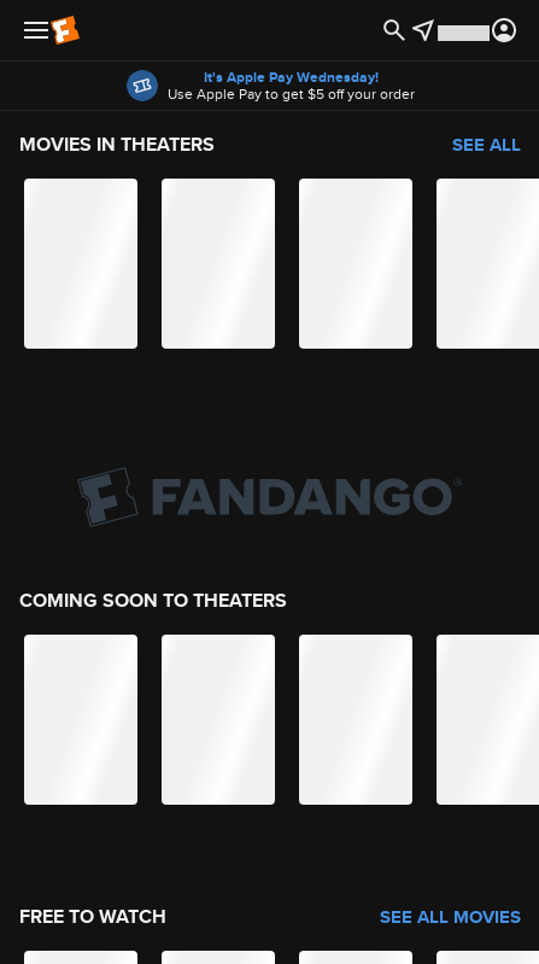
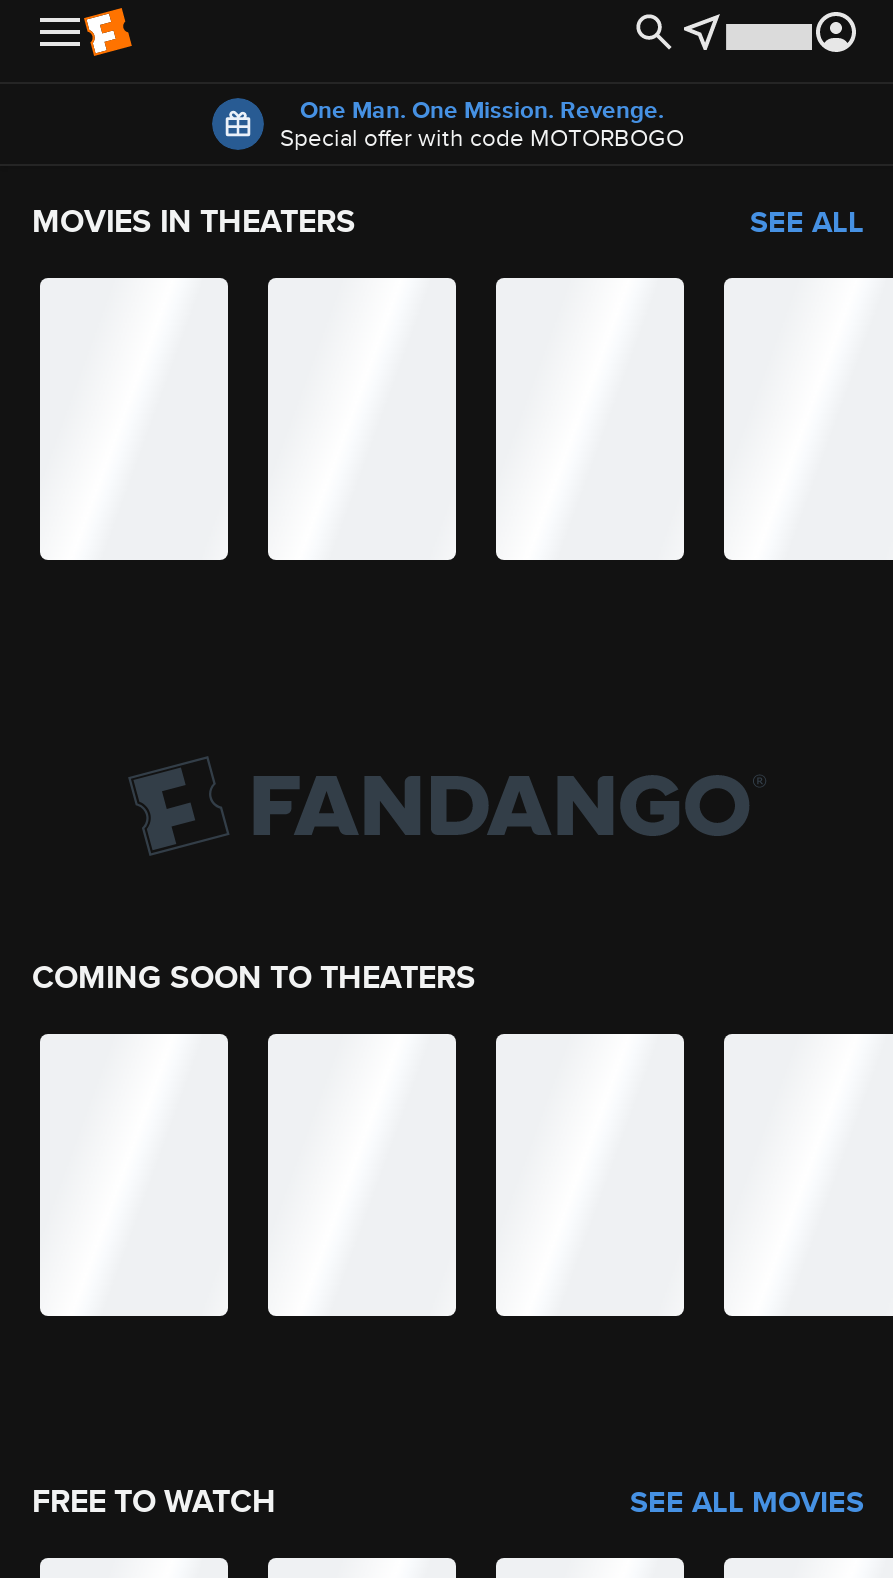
[167,66,414,104] It's Apple Pay Wednesday! | Use Apple Pay to get $5 off your order -> [280,92,684,154] One Man. One Mission. Revenge. | Special offer with code MOTORBOGO

